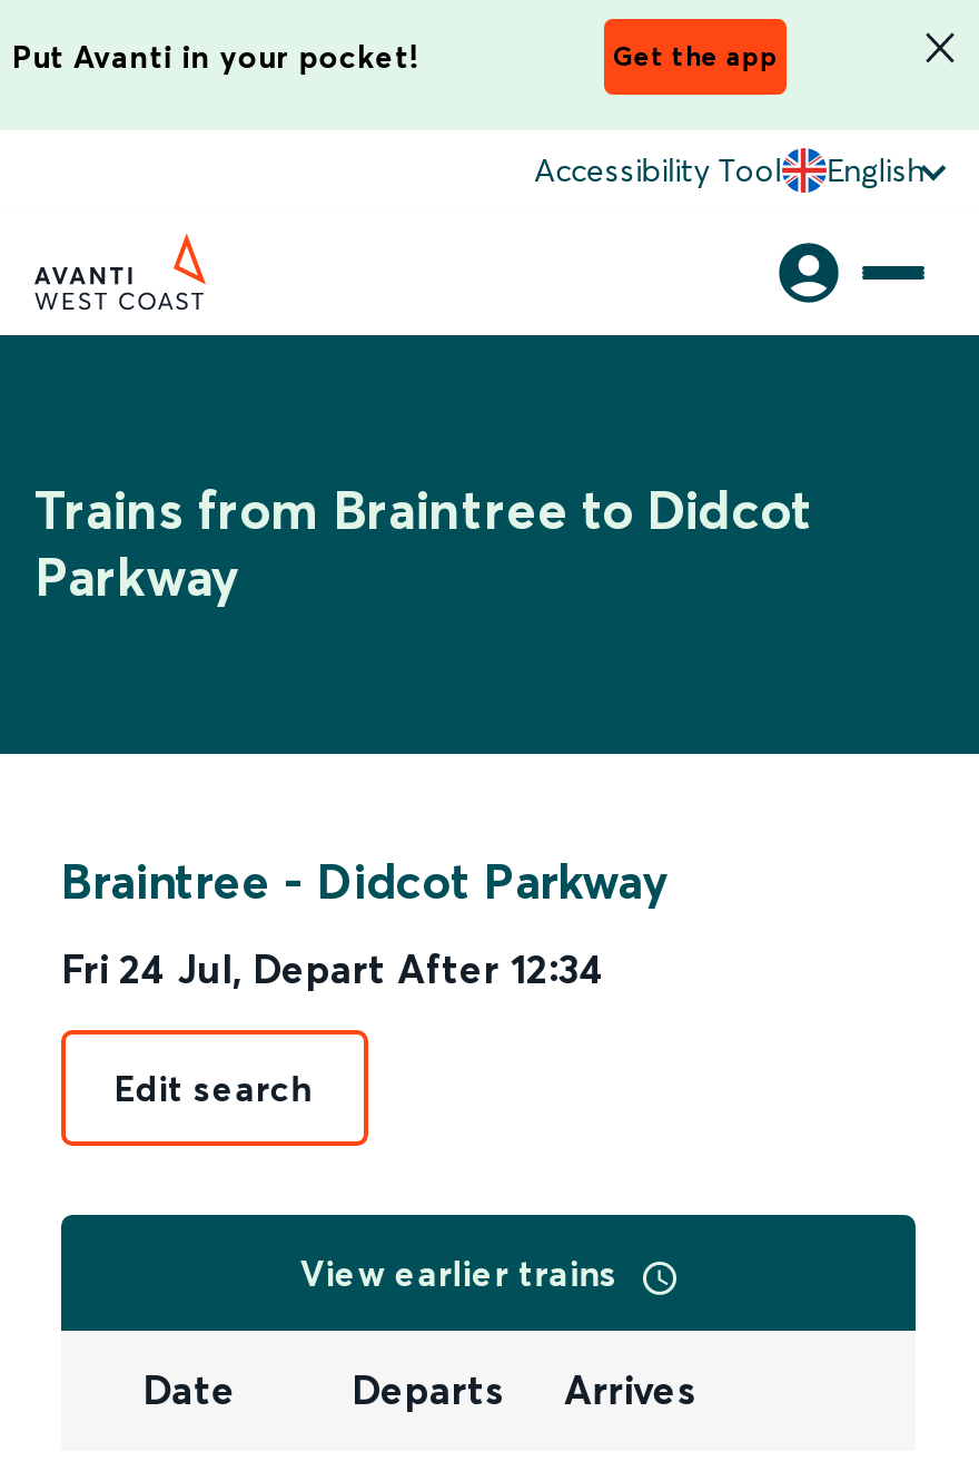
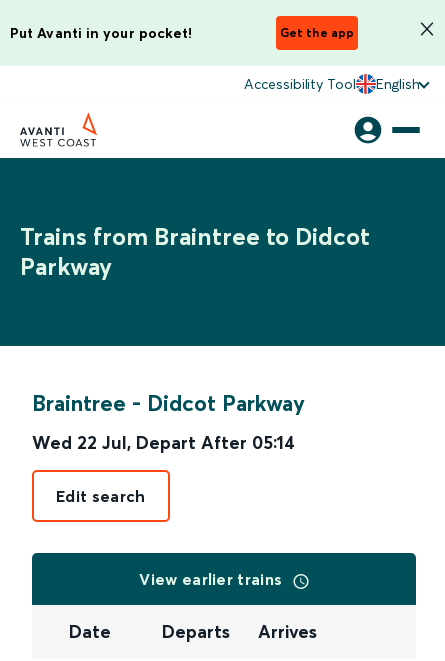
[61,943,604,994] Fri 24 Jul, Depart After 12:34 -> [32,431,295,454] Wed 22 Jul, Depart After 05:14

